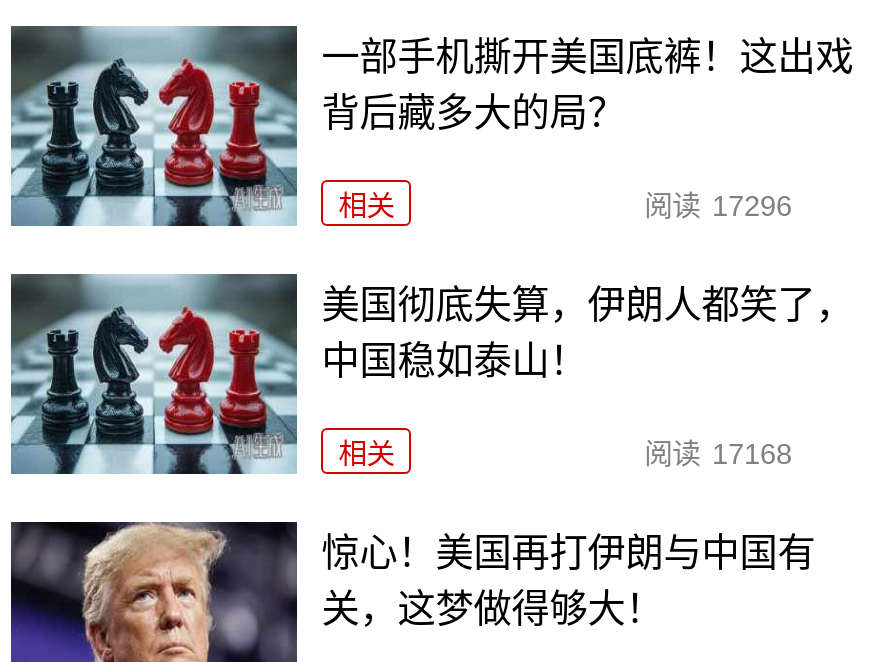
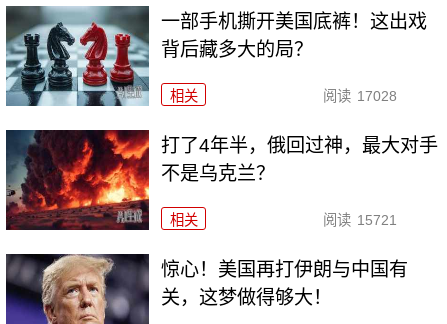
[644,190,792,222] 阅读 17296 -> [323,88,396,104] 阅读 17028
[9,272,854,476] [image] | 美国彻底失算，伊朗人都笑了， | 中国稳如泰山！ -> [5,129,438,231] [image] | 打了4年半，俄回过神，最大对手 | 不是乌克兰？
[644,438,792,470] 阅读 17168 -> [323,212,396,228] 阅读 15721

